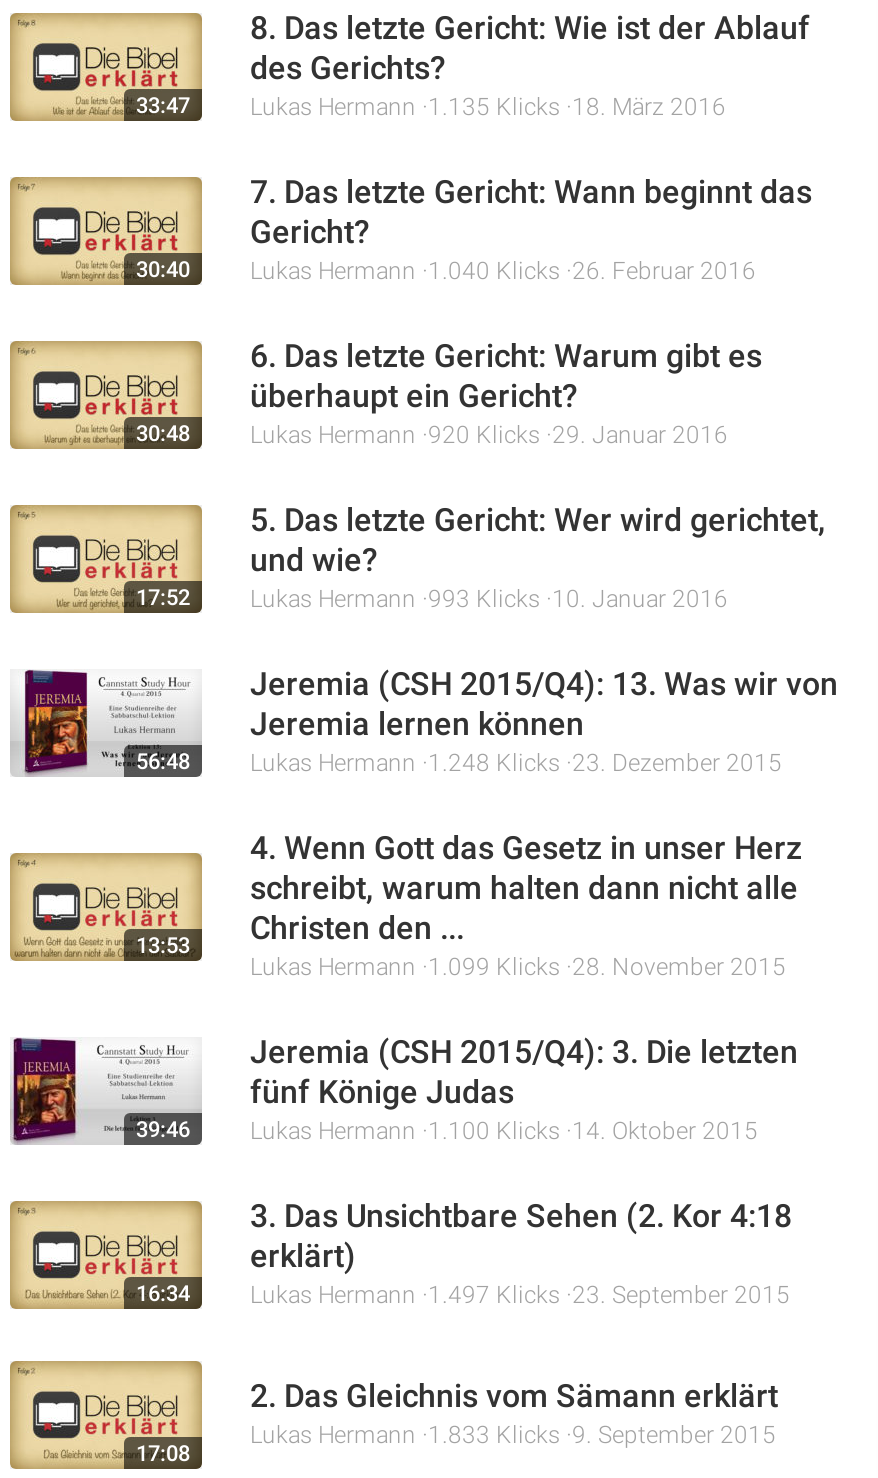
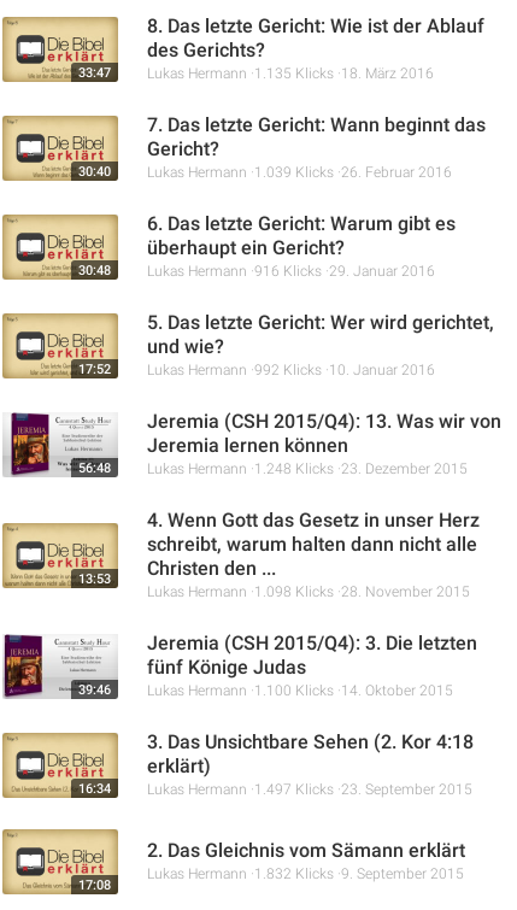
[250,258,756,286] Lukas Hermann 1.040 Klicks 26. Februar 2016 -> [147,164,452,181] Lukas Hermann 1.039 Klicks 26. Februar 2016
[250,422,728,450] Lukas Hermann 920 Klicks 29. Januar 2016 -> [147,263,435,280] Lukas Hermann 916 Klicks 29. Januar 2016
[250,586,728,614] Lukas Hermann 993 Klicks 10. Januar 2016 -> [147,362,435,379] Lukas Hermann 992 Klicks 10. Januar 2016
[250,954,786,982] Lukas Hermann 1.099 Klicks 28. November 2015 -> [147,584,470,601] Lukas Hermann 1.098 Klicks 28. November 2015
[250,1422,776,1450] Lukas Hermann 1.833 Klicks 9. September 2015 -> [147,866,464,883] Lukas Hermann 1.832 Klicks 9. September 2015

